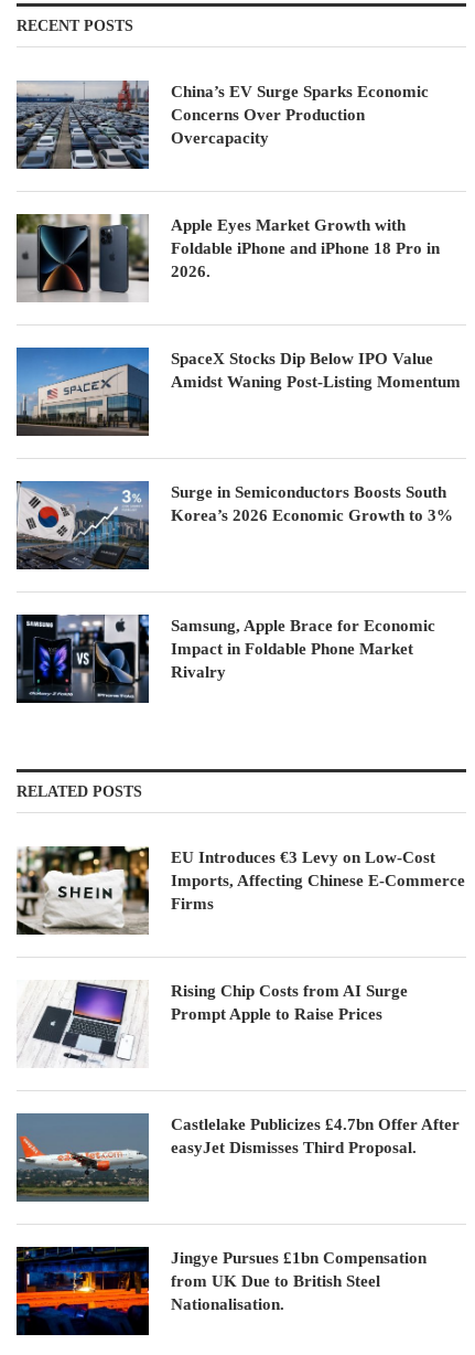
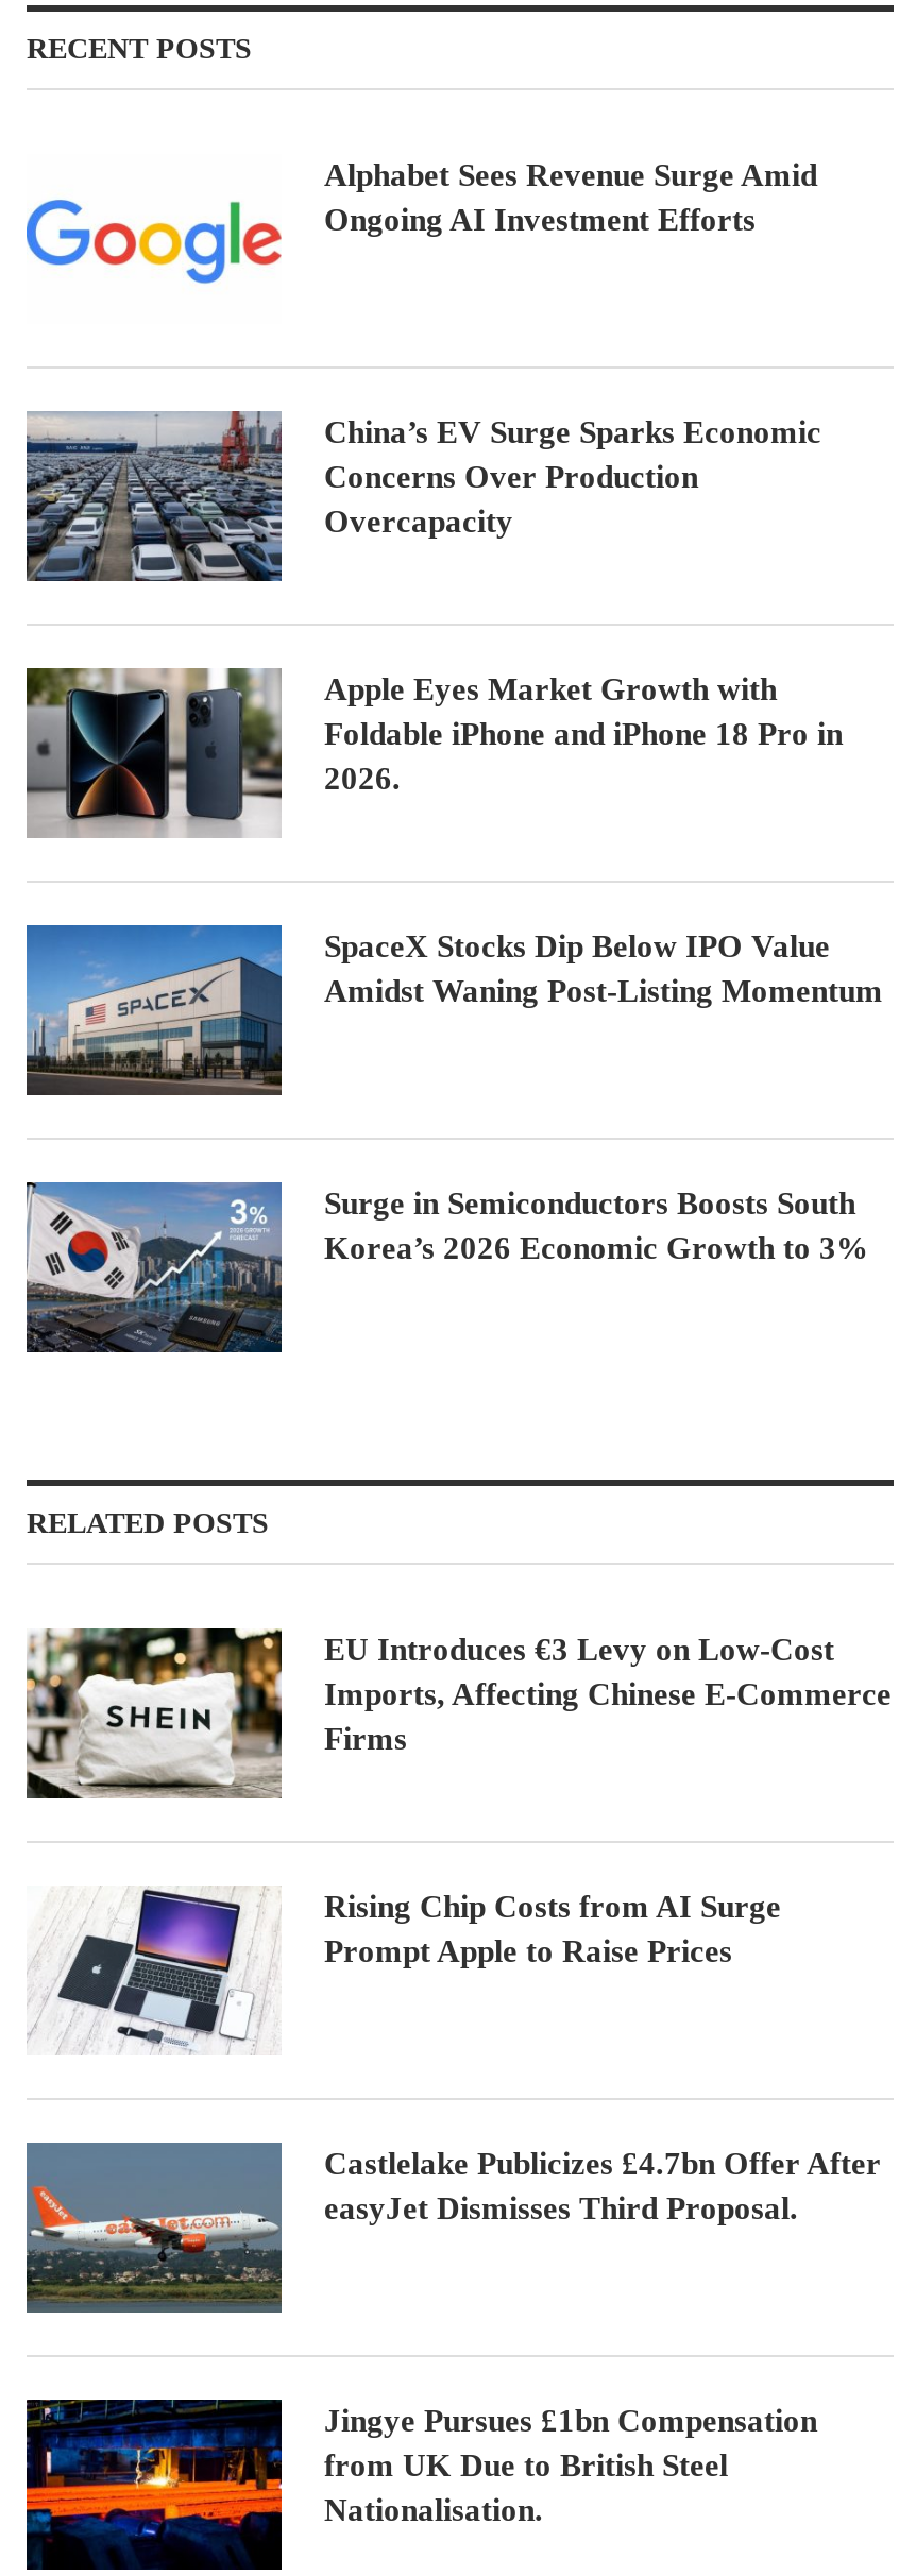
none -> [24,159,817,286] [image] | Alphabet Sees Revenue Surge Amid | Ongoing AI Investment Efforts
moved [14,79,461,524] -> [22,409,883,1266]: [image] | China’s EV Surge Sparks Economic | Concerns Over Production | ... | Surge in Semiconductors Boosts South | Korea’s 2026 Economic Growth to 3%
moved [14,480,151,572] -> [22,1180,286,1357]: [image]
[15,614,435,703] [image] | Samsung, Apple Brace for Economic | Impact in Foldable Phone Market | Rivalry -> none

